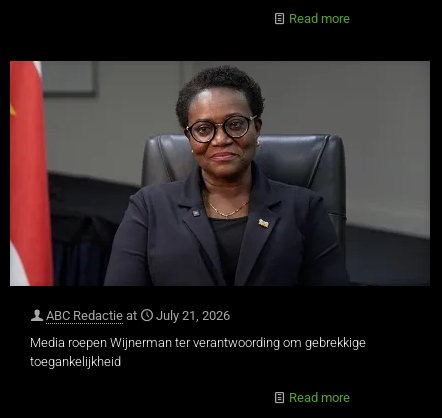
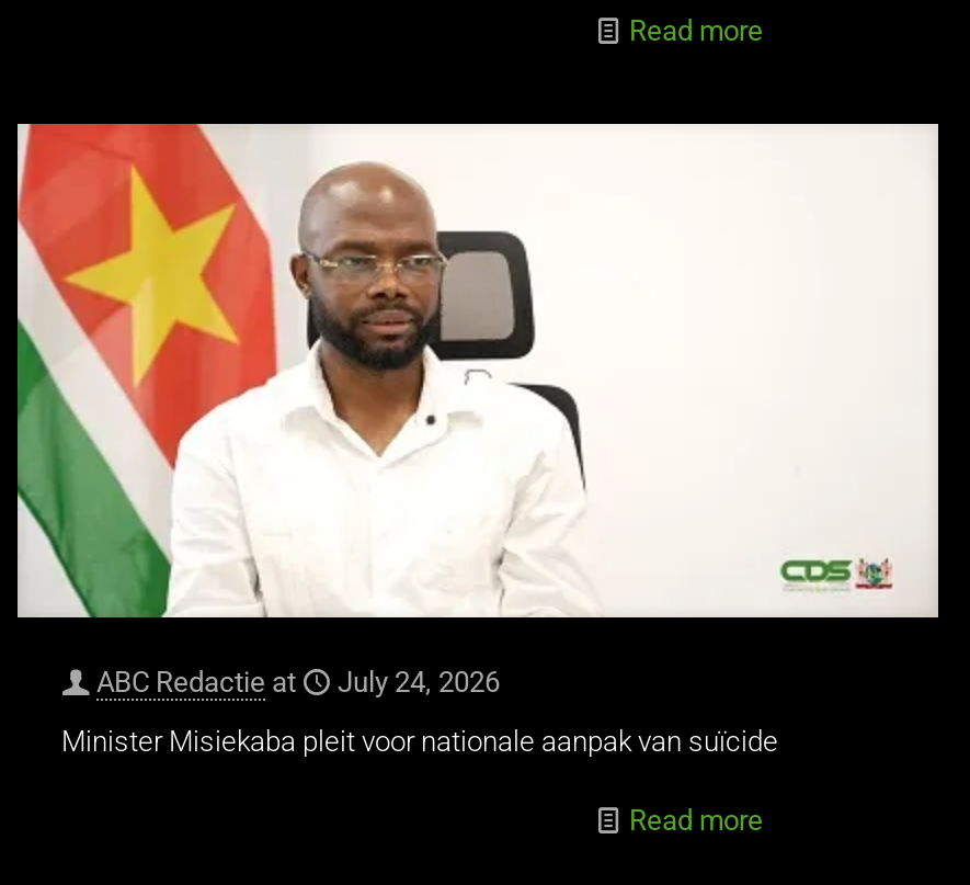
[9,60,430,323] [image] | ABC Redactie at July 21, 2026 -> [15,122,940,698] [image] | ABC Redactie at July 24, 2026
[30,335,366,369] Media roepen Wijnerman ter verantwoording om gebrekkige | toegankelijkheid -> [61,724,778,757] Minister Misiekaba pleit voor nationale aanpak van suïcide

